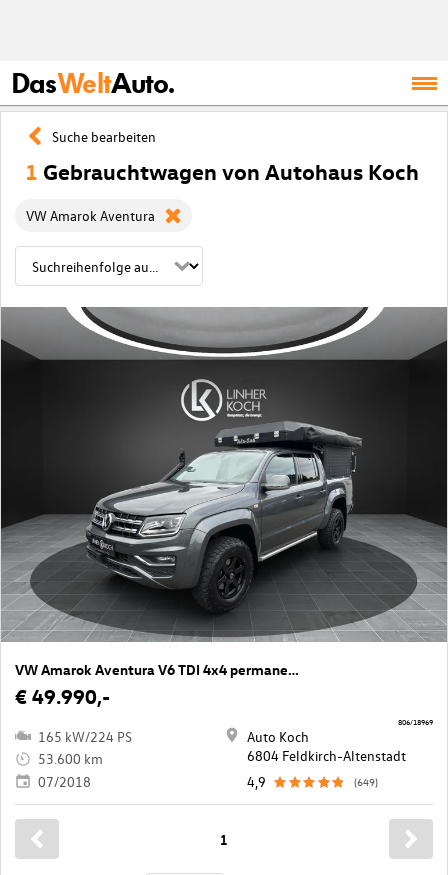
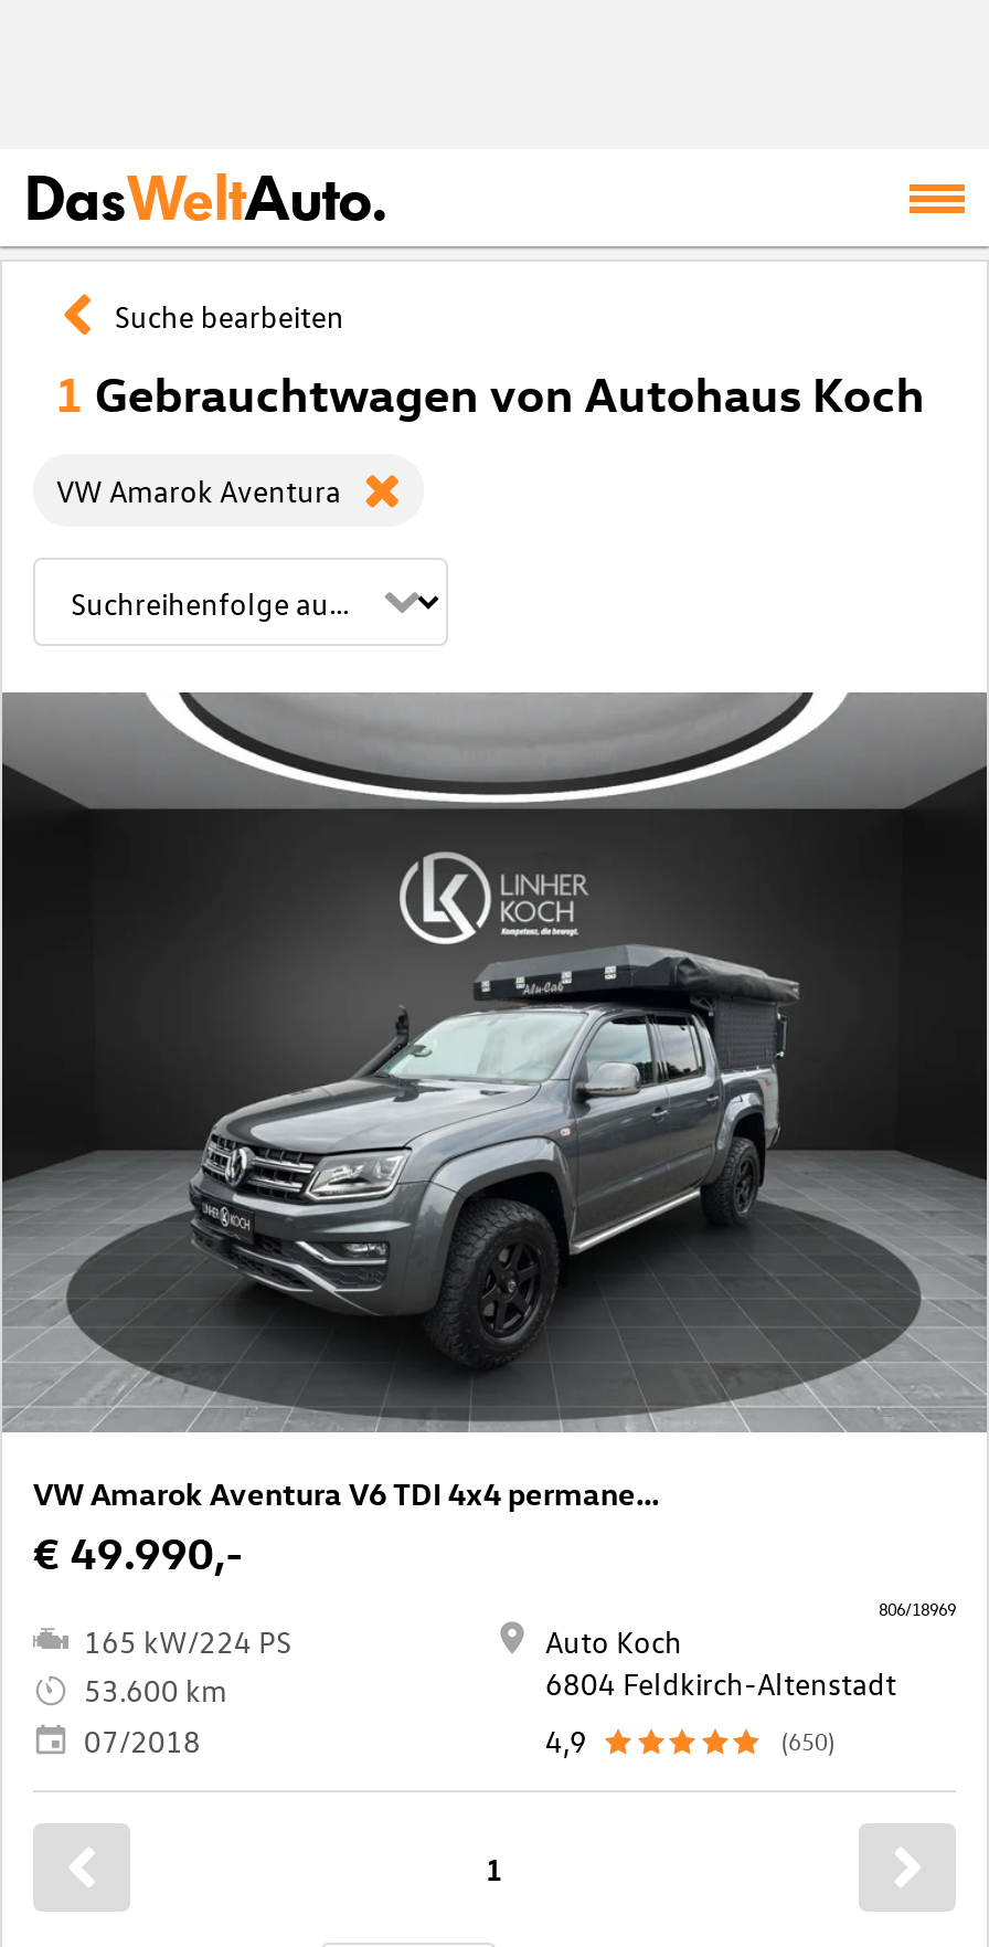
[354,774,378,789] (649) -> [781,1724,834,1757] (650)

